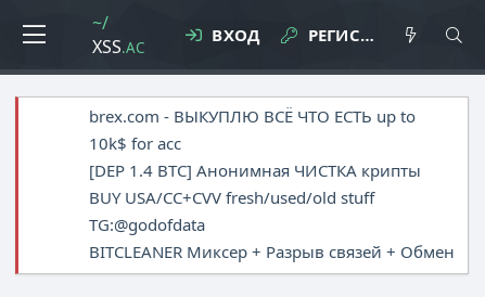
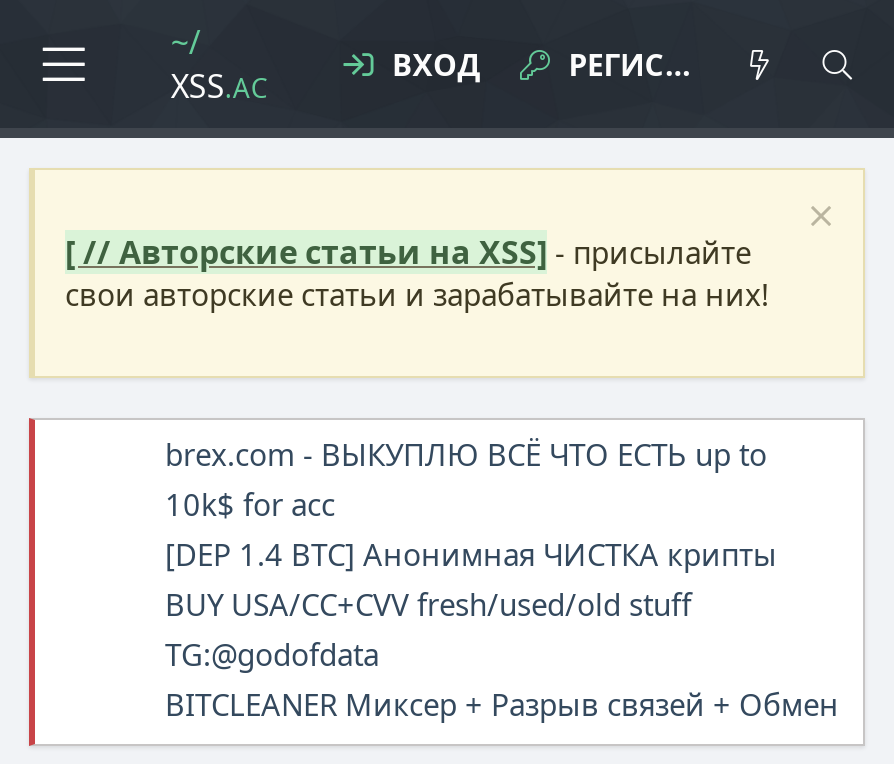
none -> [29,168,865,378] [image] | [ // Авторские статьи на XSS] - присылайте | свои авторские статьи и зарабатывайте на них!

